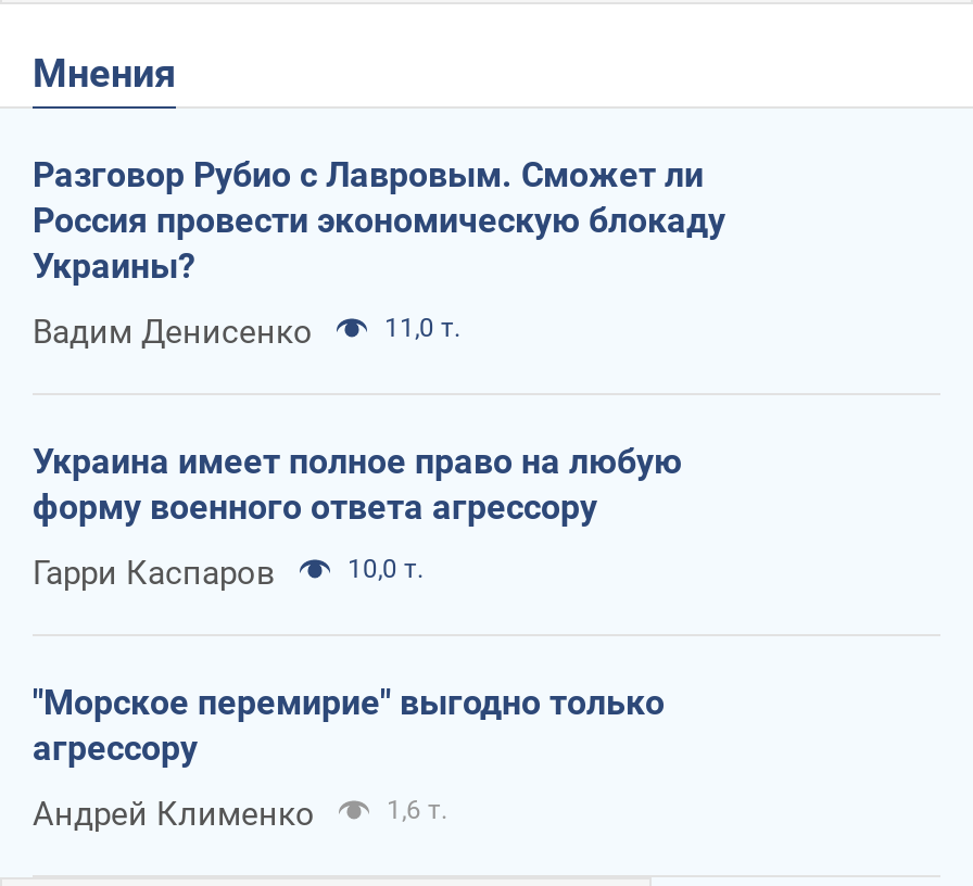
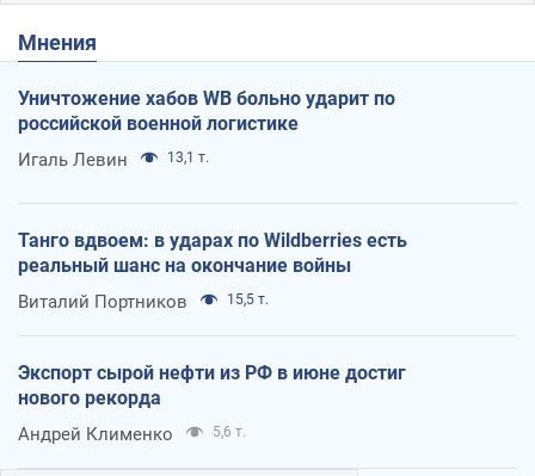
[33,154,725,287] Разговор Рубио с Лавровым. Сможет ли | Россия провести экономическую блокаду | Украины? -> [18,87,395,135] Уничтожение хабов WB больно ударит по | российской военной логистике
[33,313,460,352] Вадим Денисенко | 11,0 т. -> [18,149,209,171] Игаль Левин | 13,1 т.
[33,441,682,528] Украина имеет полное право на любую | форму военного ответа агрессору -> [18,229,407,277] Танго вдвоем: в ударах по Wildberries есть | реальный шанс на окончание войны
[33,554,424,593] Гарри Каспаров | 10,0 т. -> [18,291,269,313] Виталий Портников | 15,5 т.
[33,682,665,769] "Морское перемирие" выгодно только | агрессору -> [18,362,406,409] Экспорт сырой нефти из РФ в июне достиг | нового рекорда
[387,795,447,825] 1,6 т. -> [213,424,246,440] 5,6 т.

